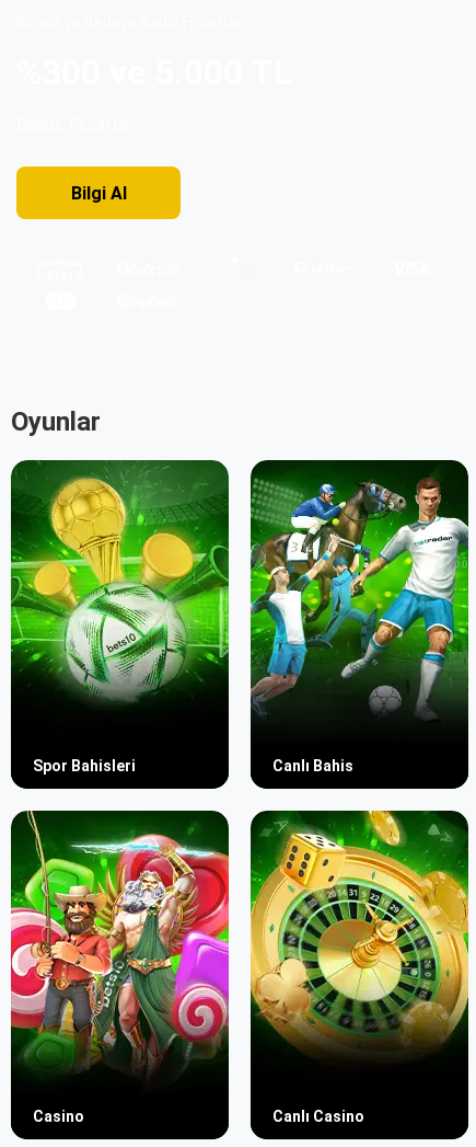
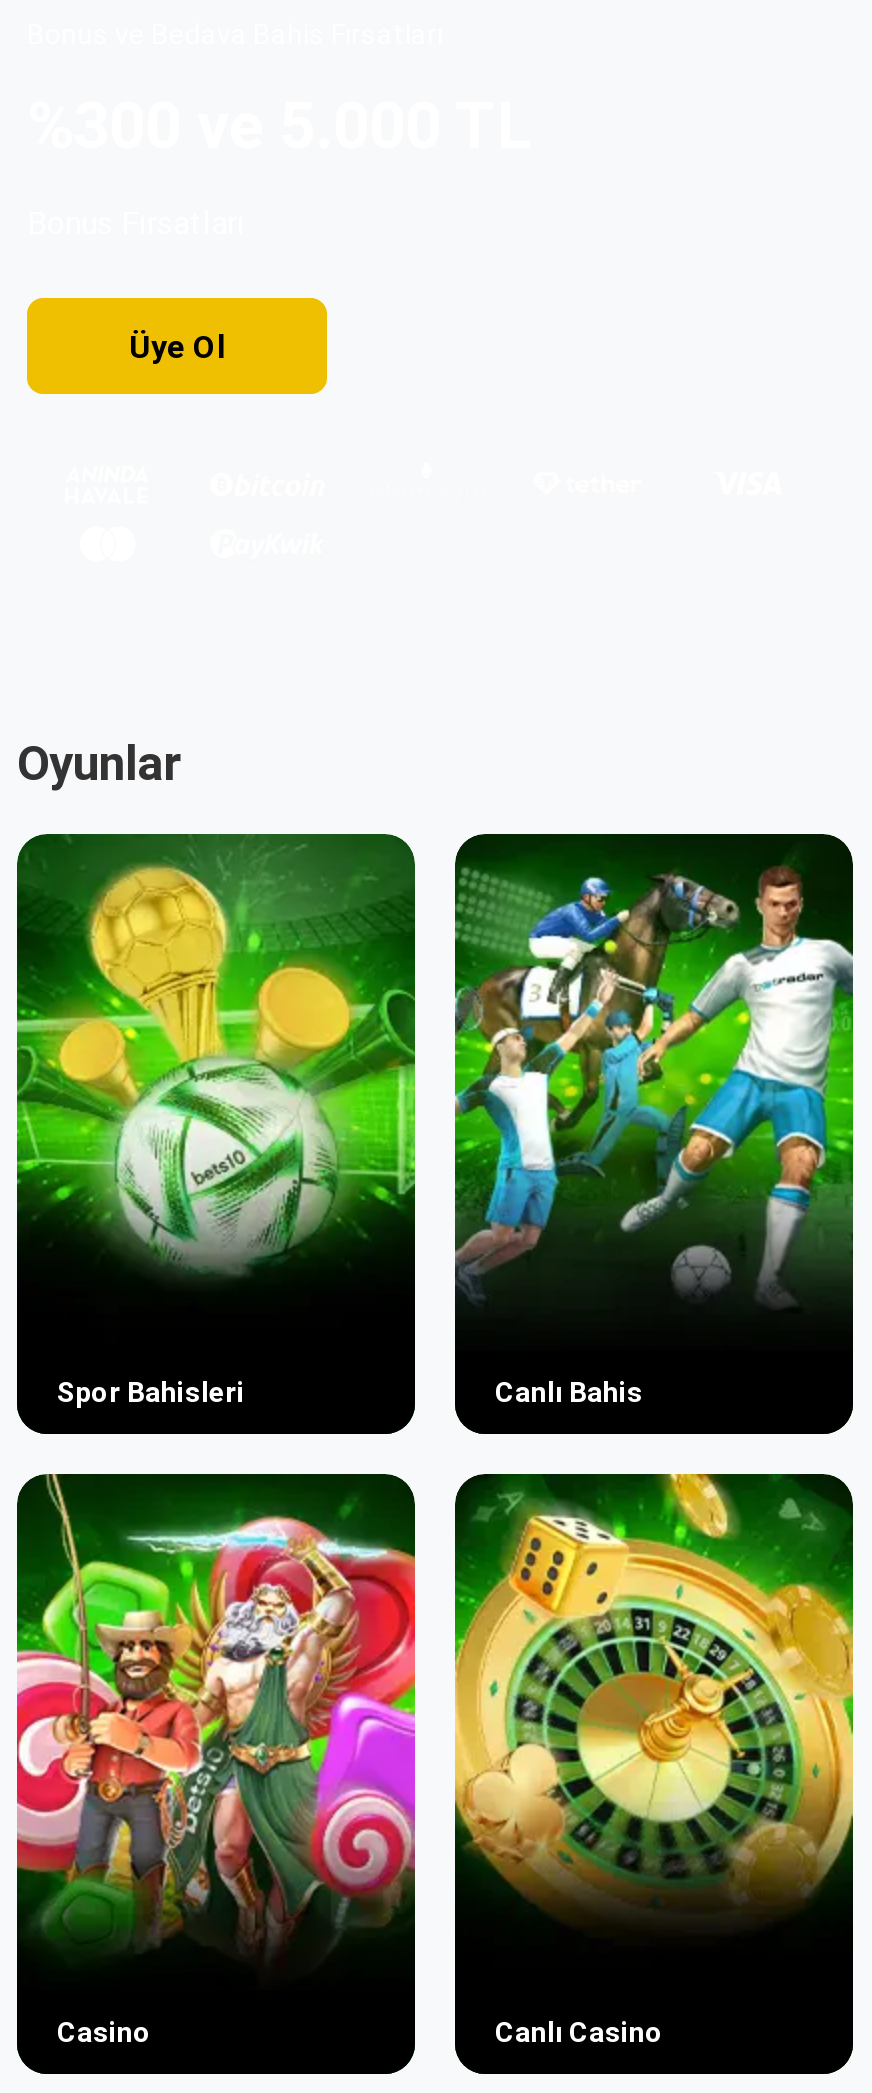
[71,183,126,204] Bilgi AI -> [129,328,225,366] Üye Ol

